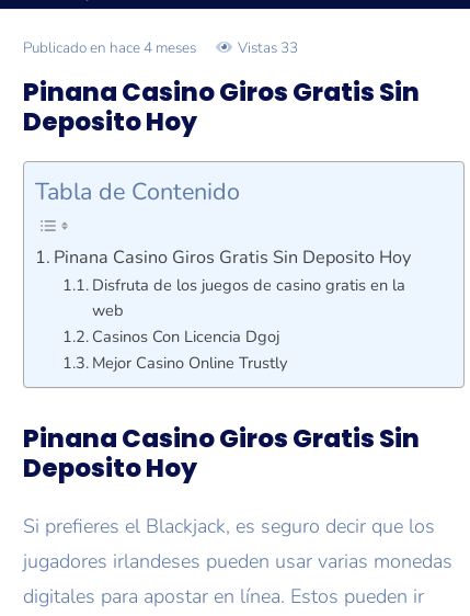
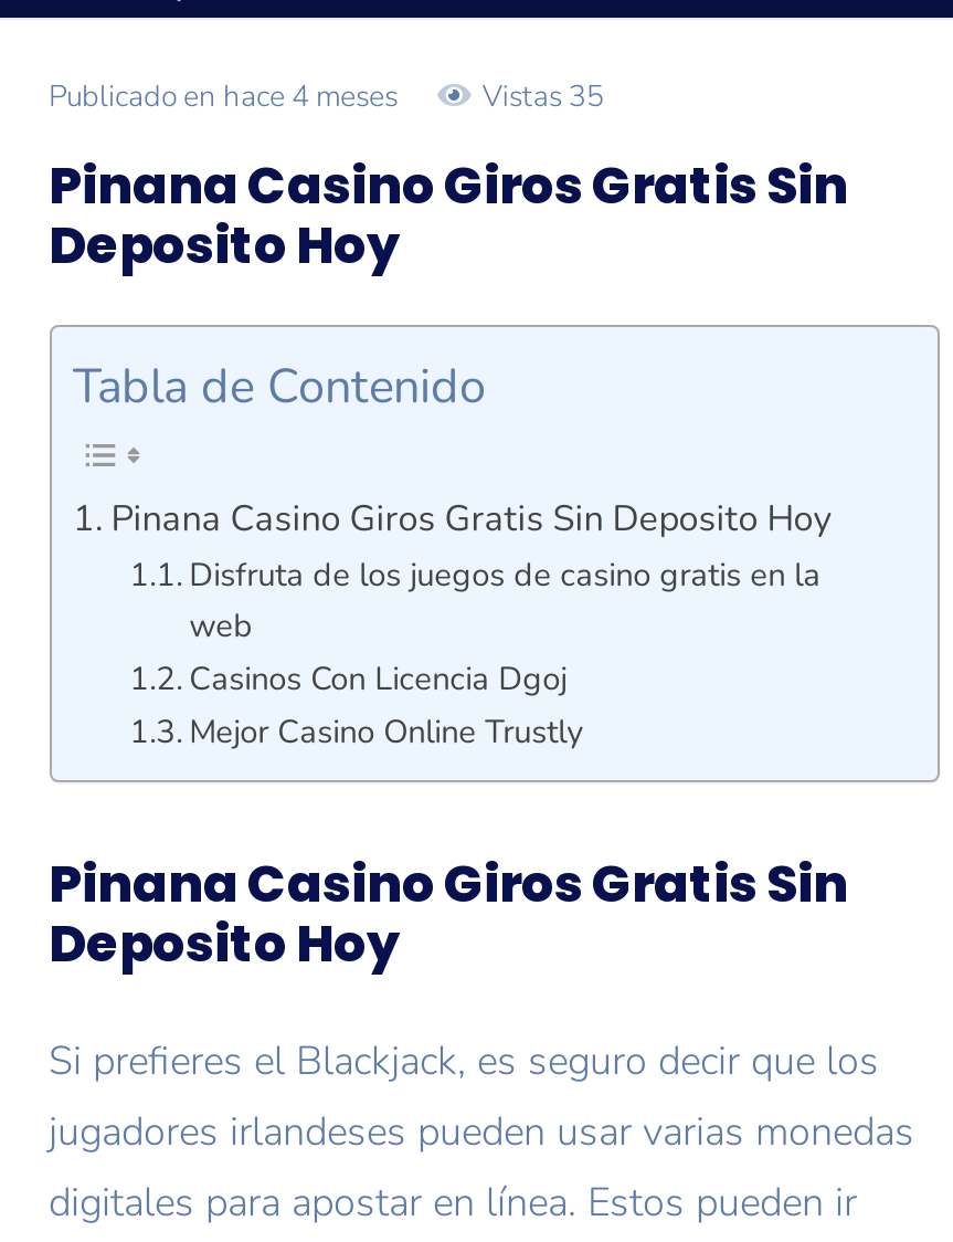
[238,37,298,58] Vistas 33 -> [482,74,604,116] Vistas 35

